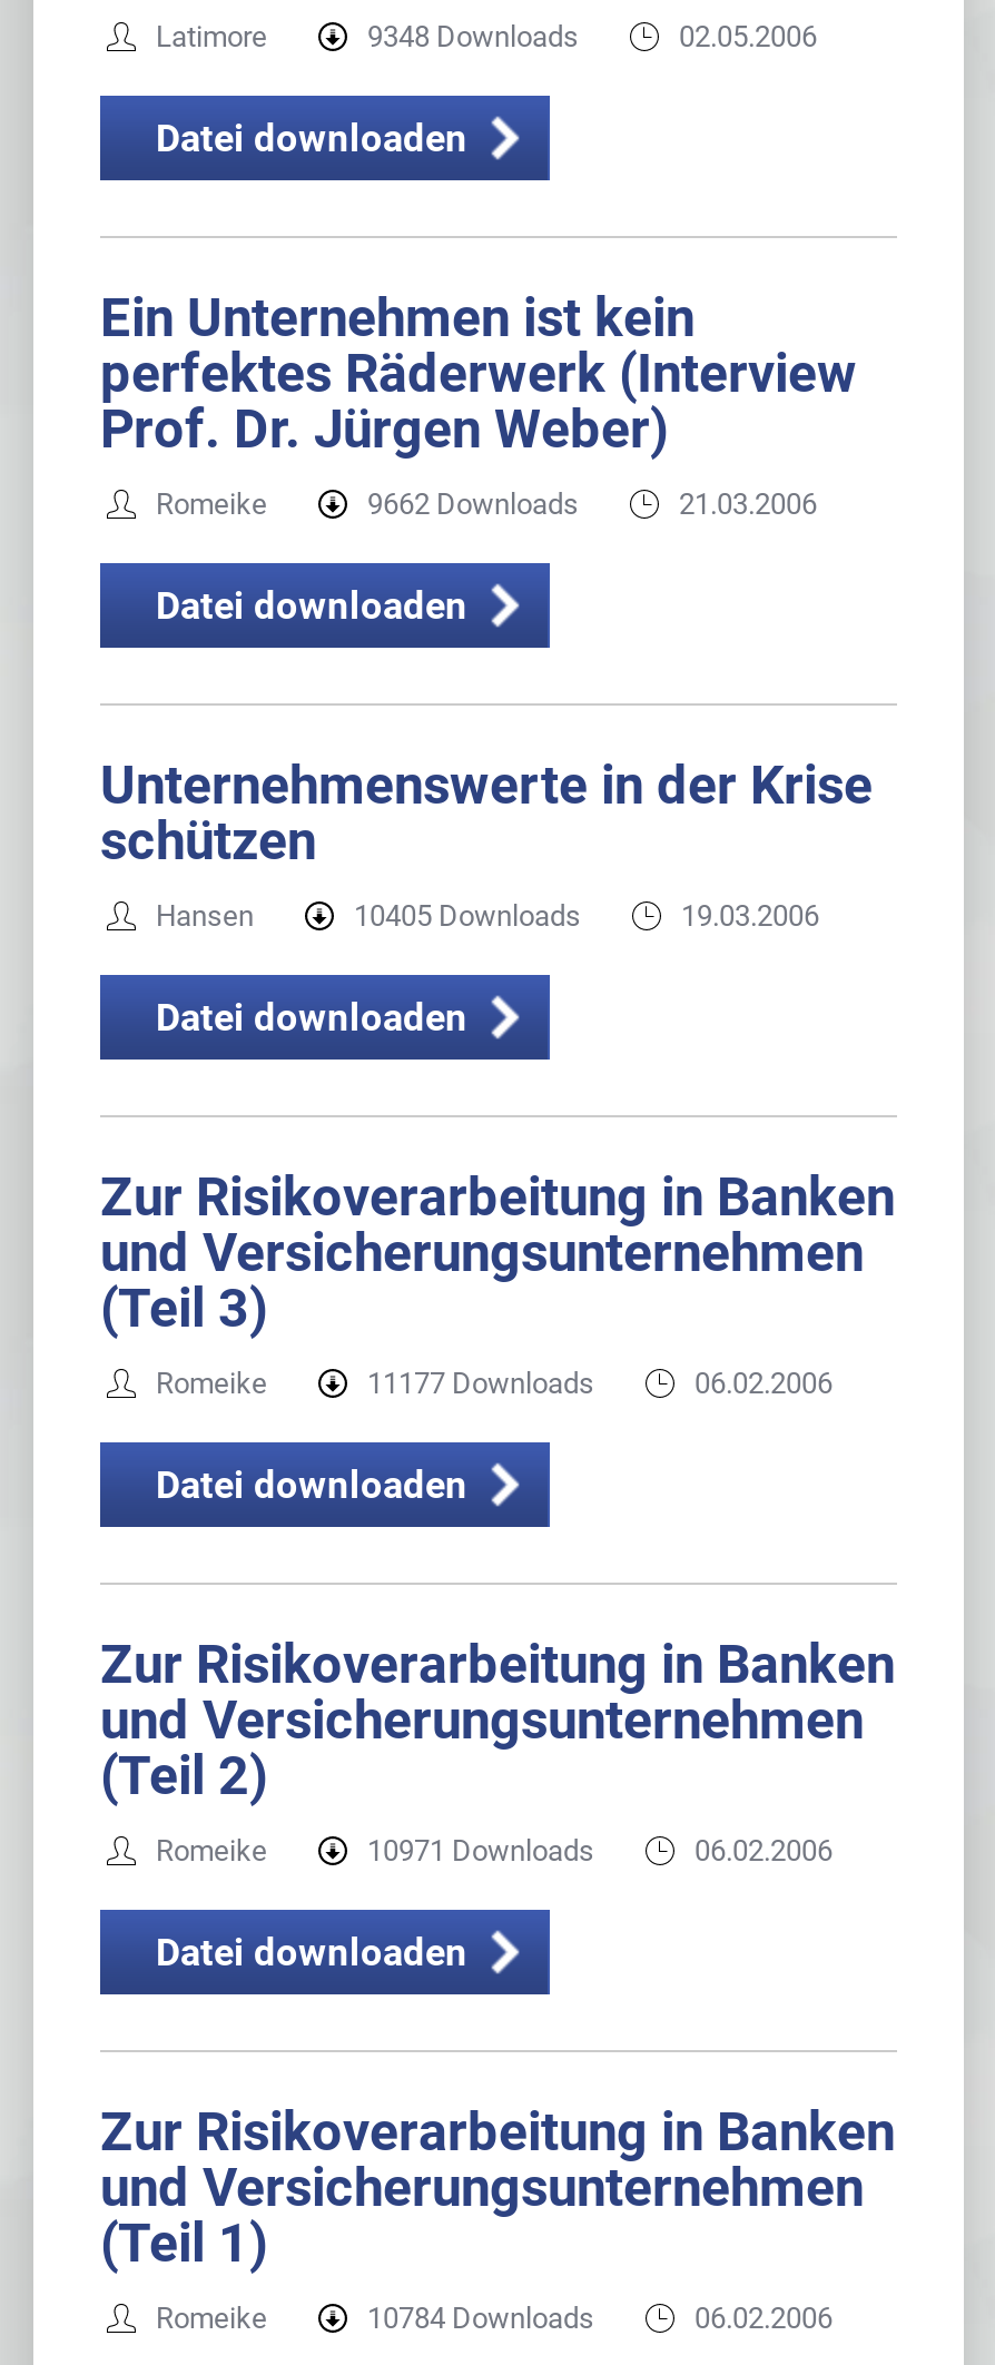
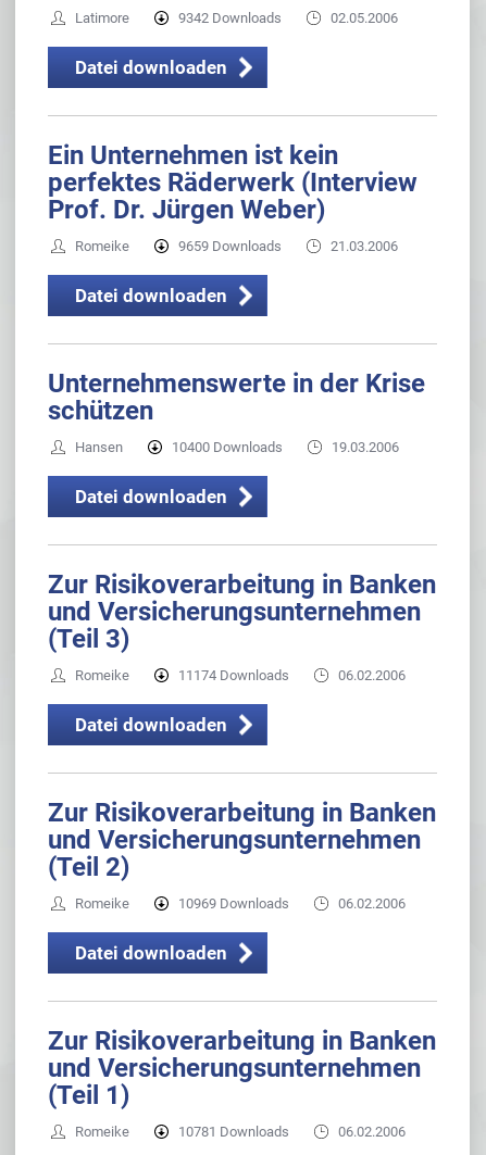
[367,20,579,53] 9348 Downloads -> [178,10,282,26] 9342 Downloads
[367,487,579,521] 9662 Downloads -> [178,238,282,254] 9659 Downloads
[354,899,581,933] 10405 Downloads -> [172,439,283,455] 10400 Downloads
[367,1367,594,1400] 11177 Downloads -> [178,667,289,683] 11174 Downloads
[367,1834,594,1868] 10971 Downloads -> [178,895,289,912] 10969 Downloads
[367,2302,594,2335] 10784 Downloads -> [178,1123,289,1140] 10781 Downloads

